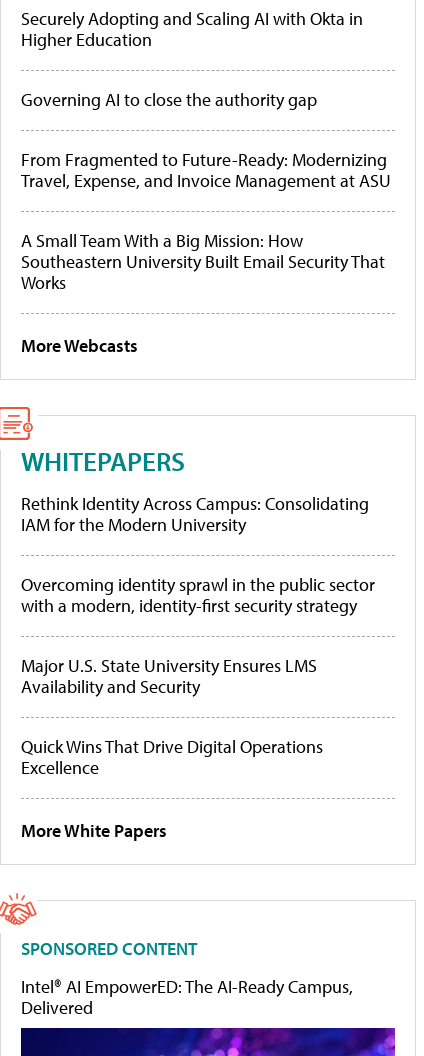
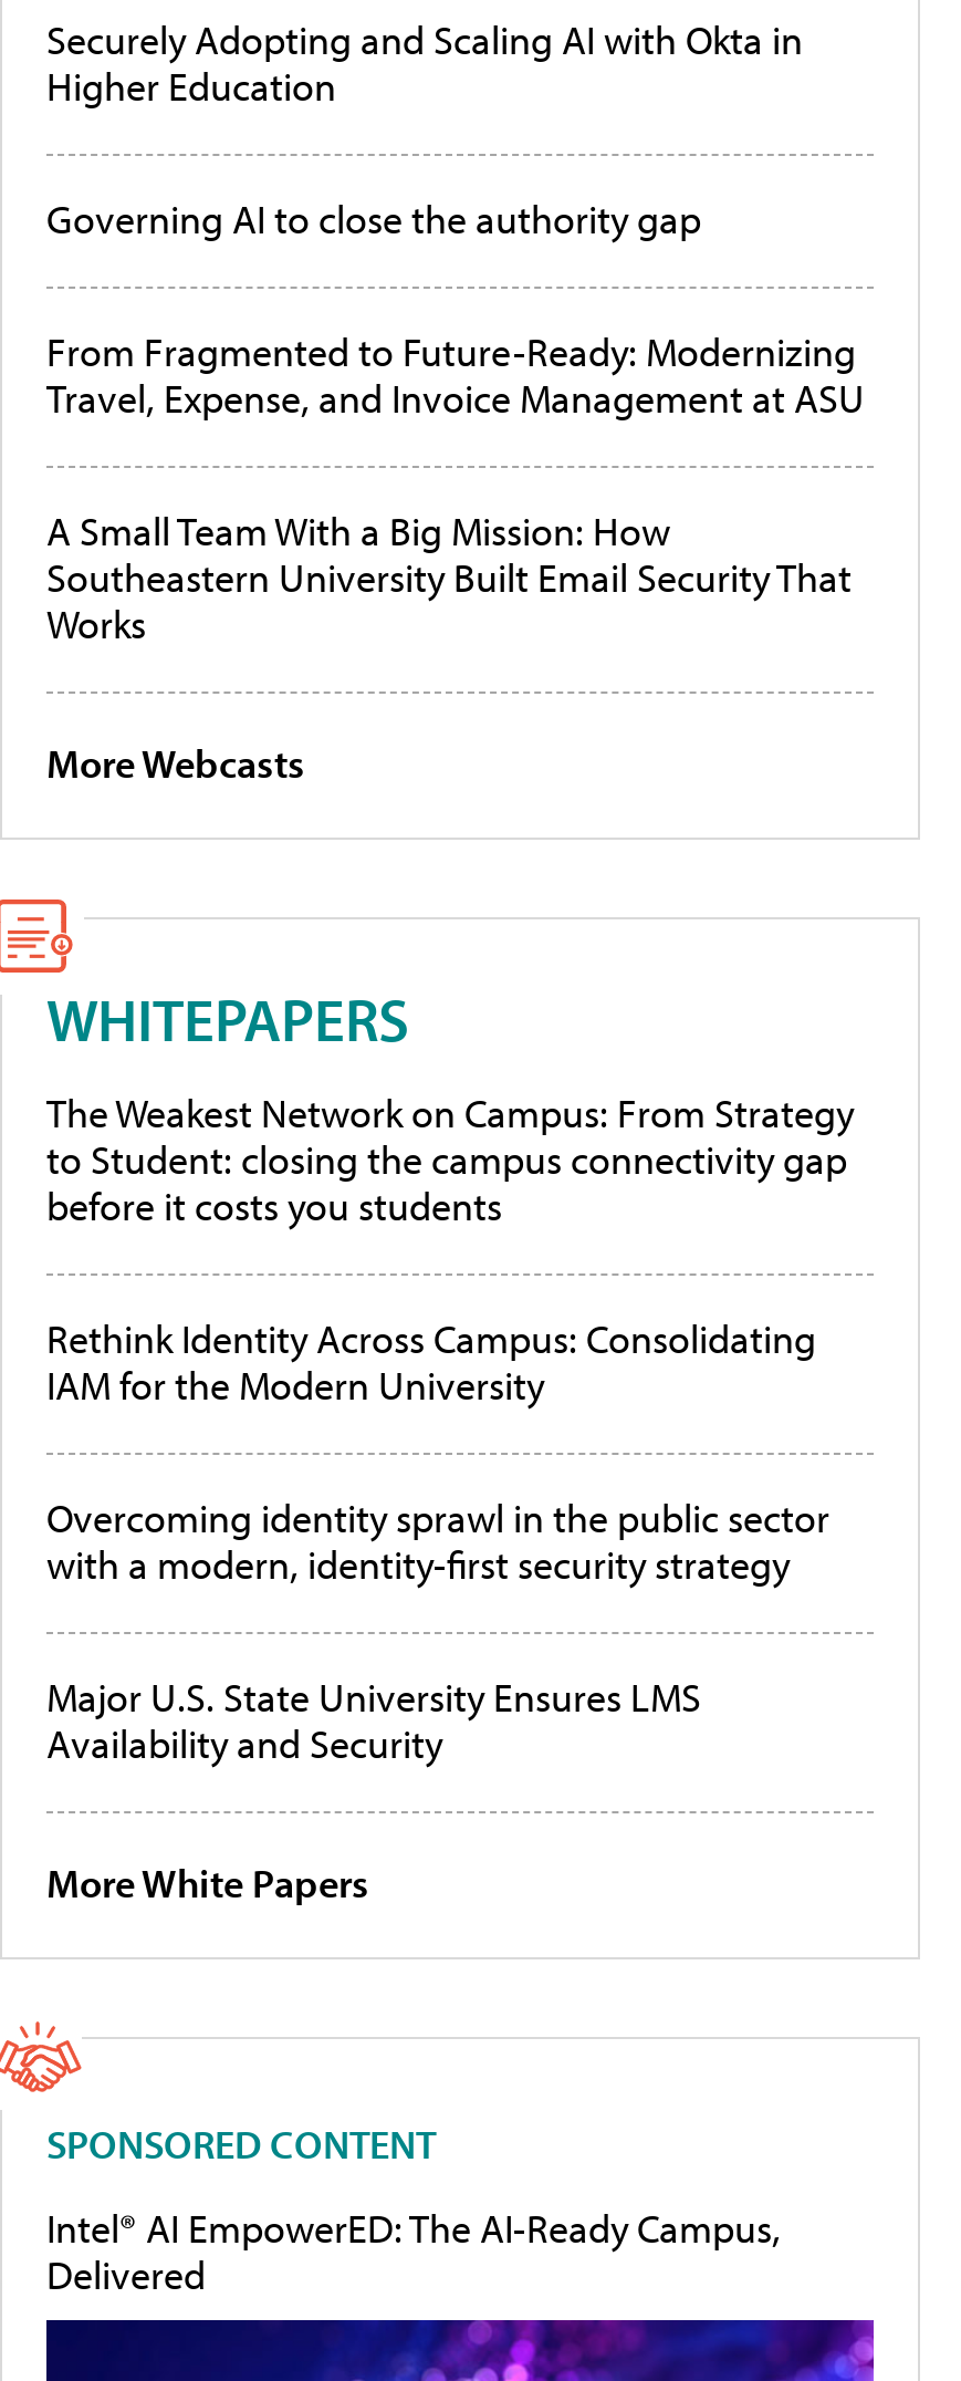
none -> [46,1086,854,1230] The Weakest Network on Campus: From Strategy | to Student: closing the campus connectivity gap | before it costs you students
moved [21,492,375,698] -> [46,1312,829,1768]: Rethink Identity Across Campus: Consolidating | IAM for the Modern University | Overcoming identity sprawl in the public sector | with a modern, identity-first security strategy | Major U.S. State University Ensures LMS | Availability and Security
[21,735,323,779] Quick Wins That Drive Digital Operations | Excellence -> none

